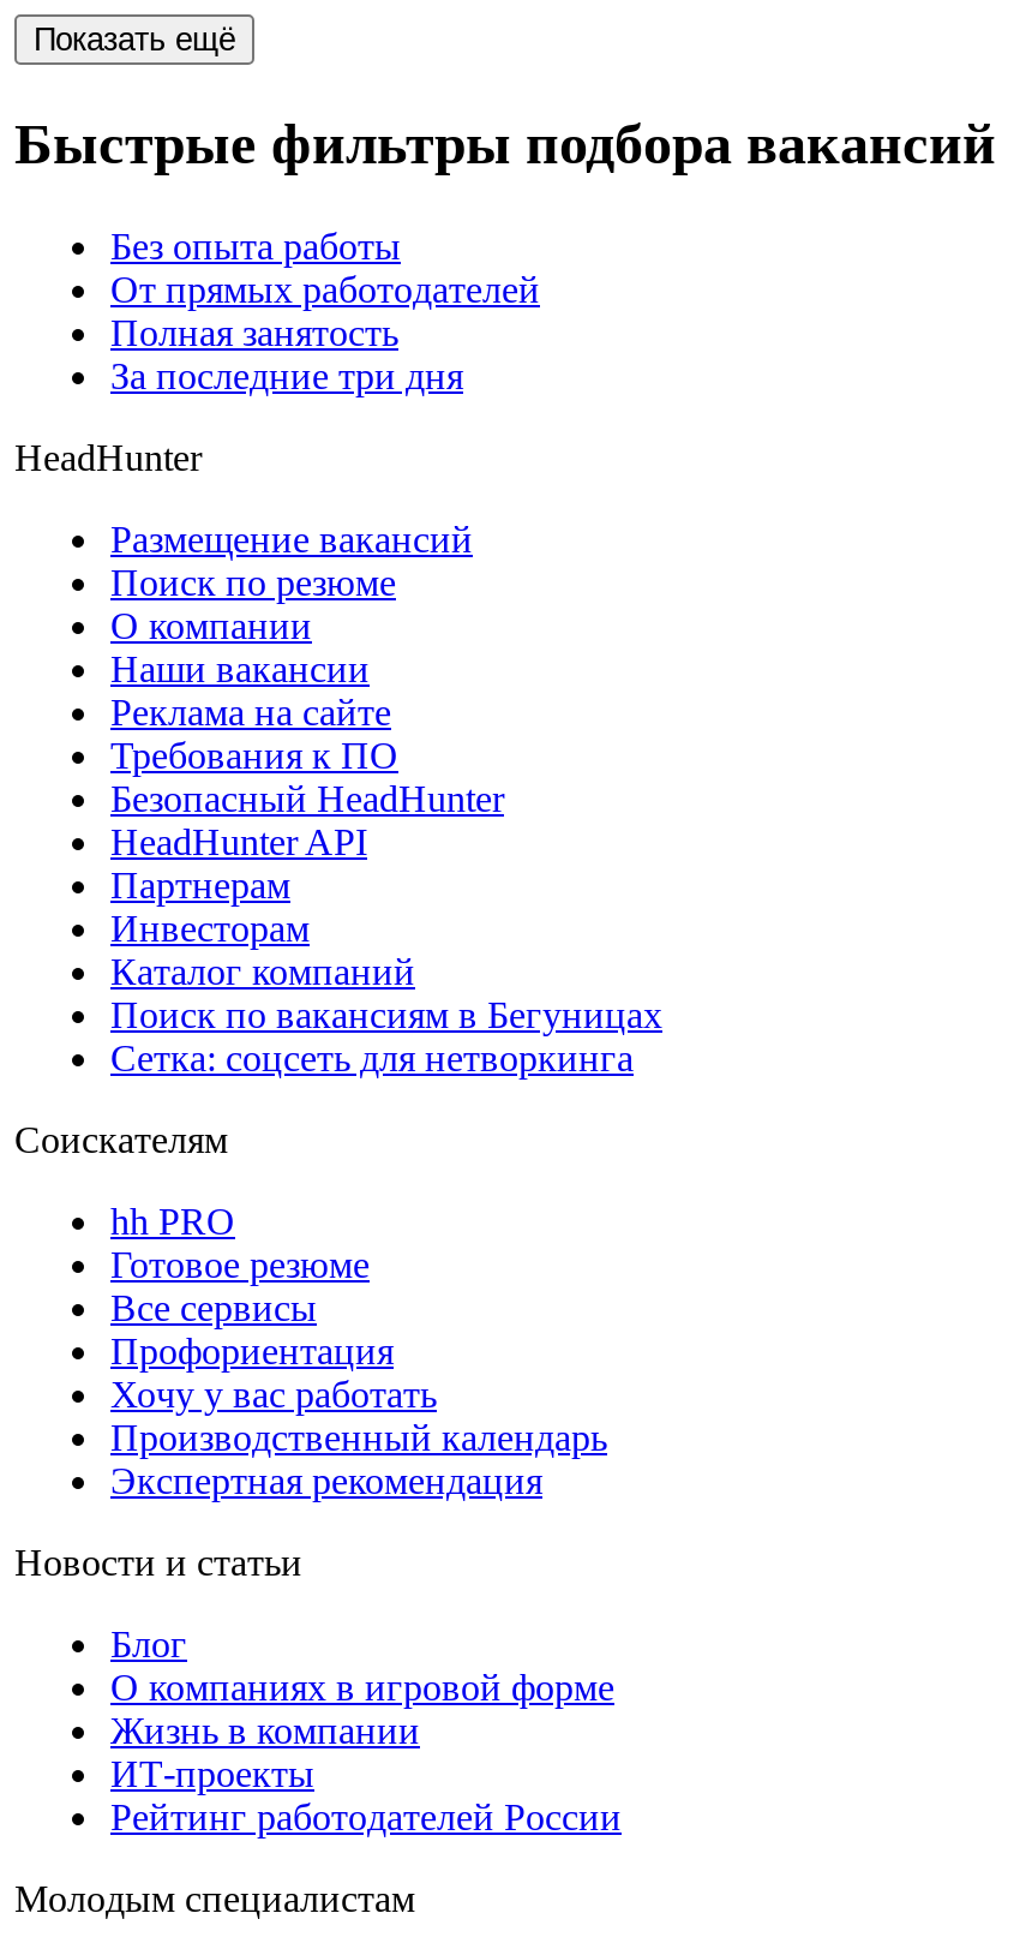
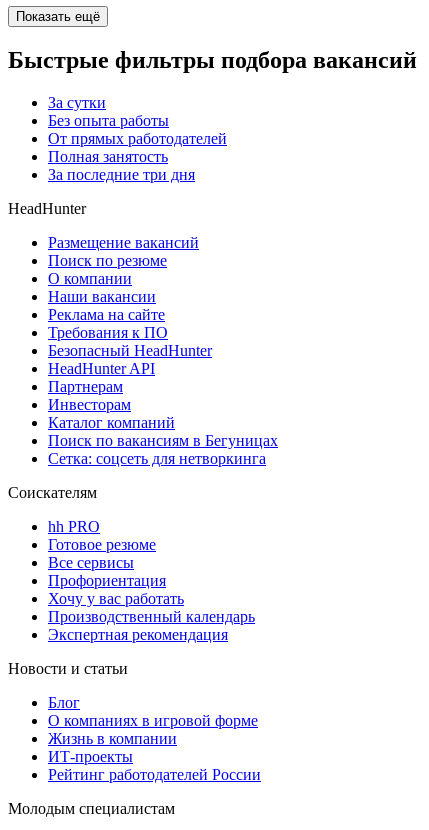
none -> [48,94,106,111] За сутки

